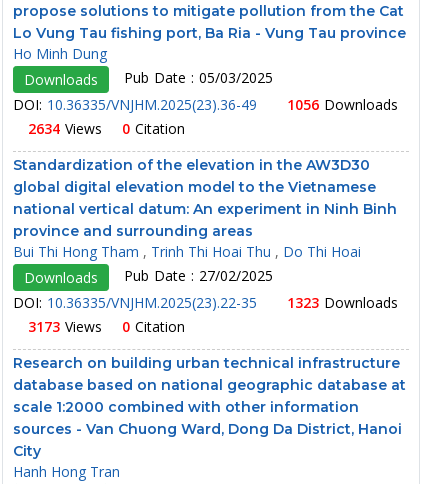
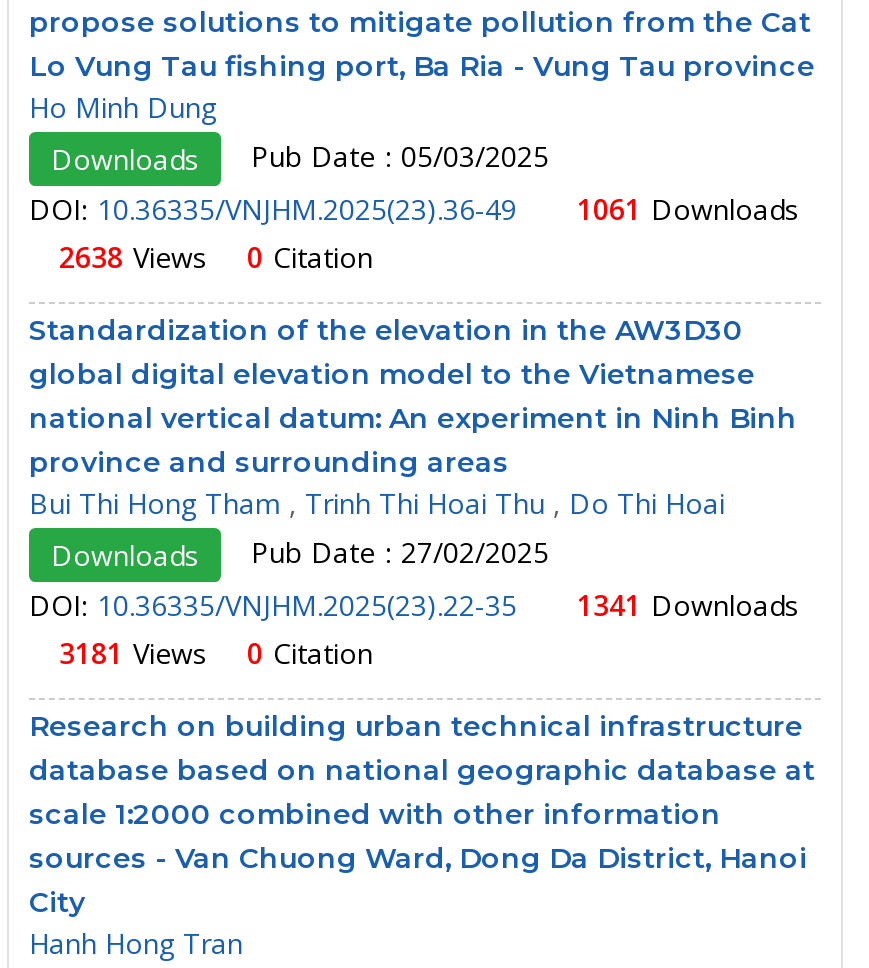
[13,95,398,114] DOI: 10.36335/VNJHM.2025(23).36-49 1056 Downloads -> [29,190,799,228] DOI: 10.36335/VNJHM.2025(23).36-49 1061 Downloads
[28,119,185,138] 2634 Views 0 Citation -> [59,238,373,276] 2638 Views 0 Citation
[13,293,398,312] DOI: 10.36335/VNJHM.2025(23).22-35 1323 Downloads -> [29,586,799,624] DOI: 10.36335/VNJHM.2025(23).22-35 1341 Downloads
[28,317,185,336] 3173 Views 0 Citation -> [59,634,373,672] 3181 Views 0 Citation

